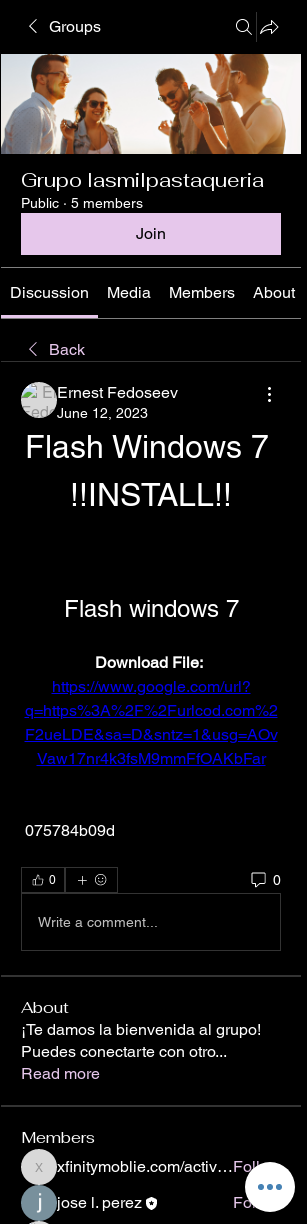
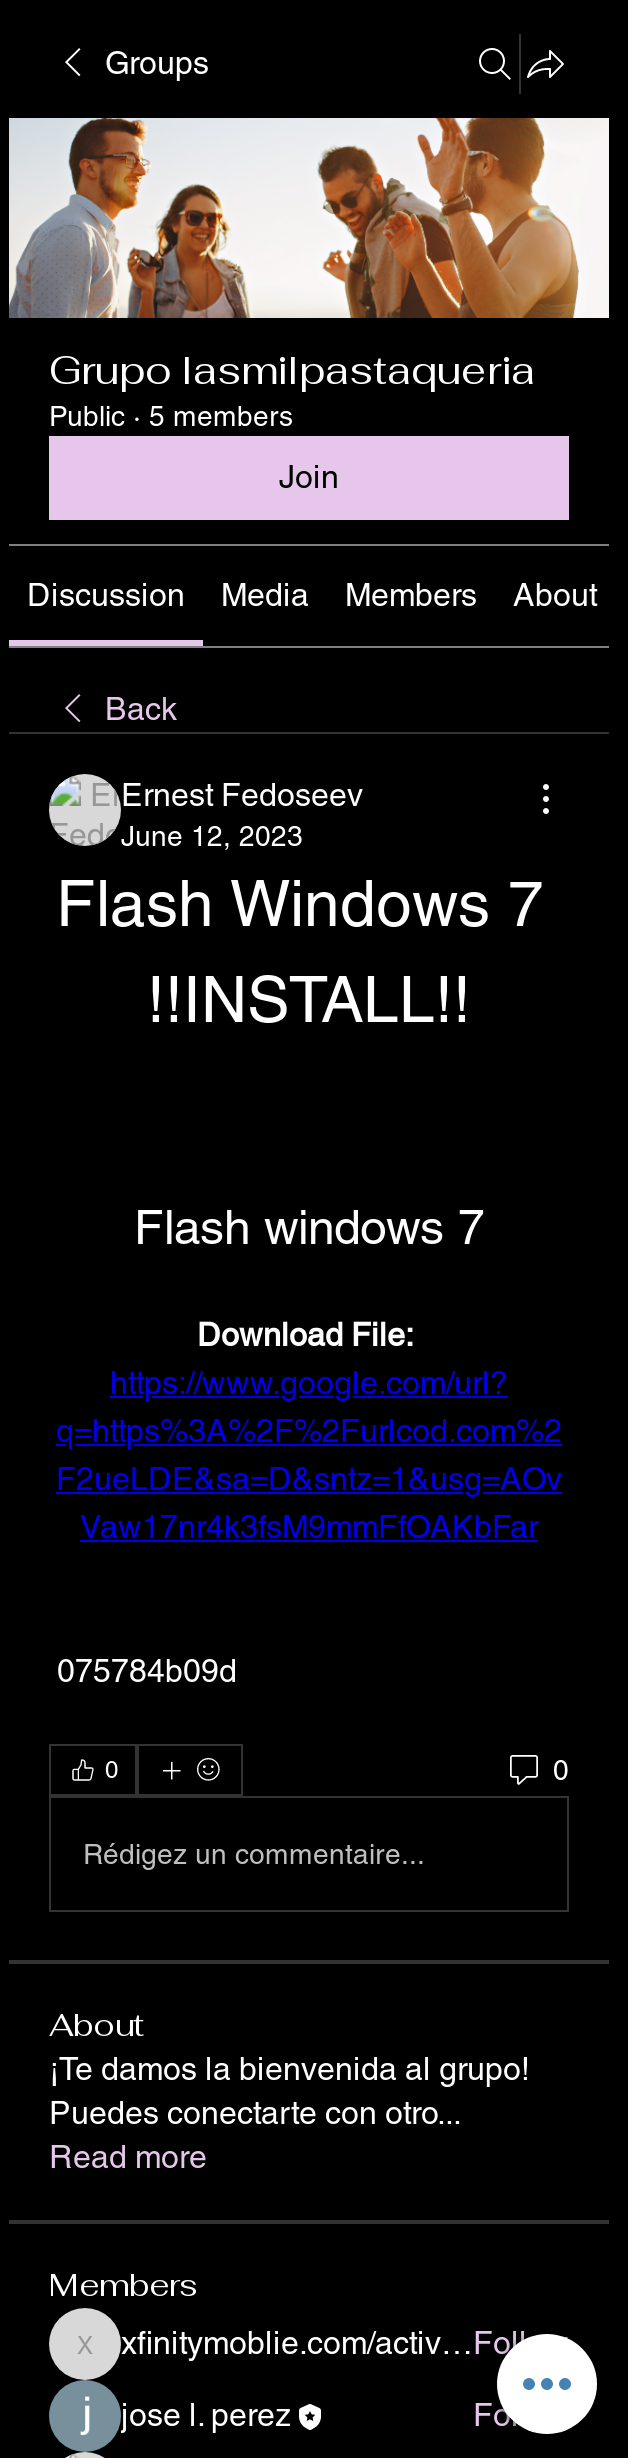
[38,913,158,929] Write a comment... -> [83,1837,425,1869] Rédigez un commentaire...

